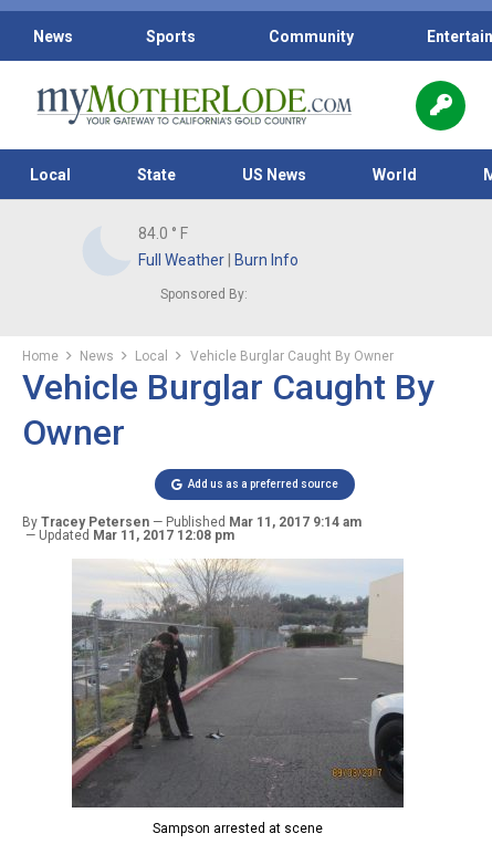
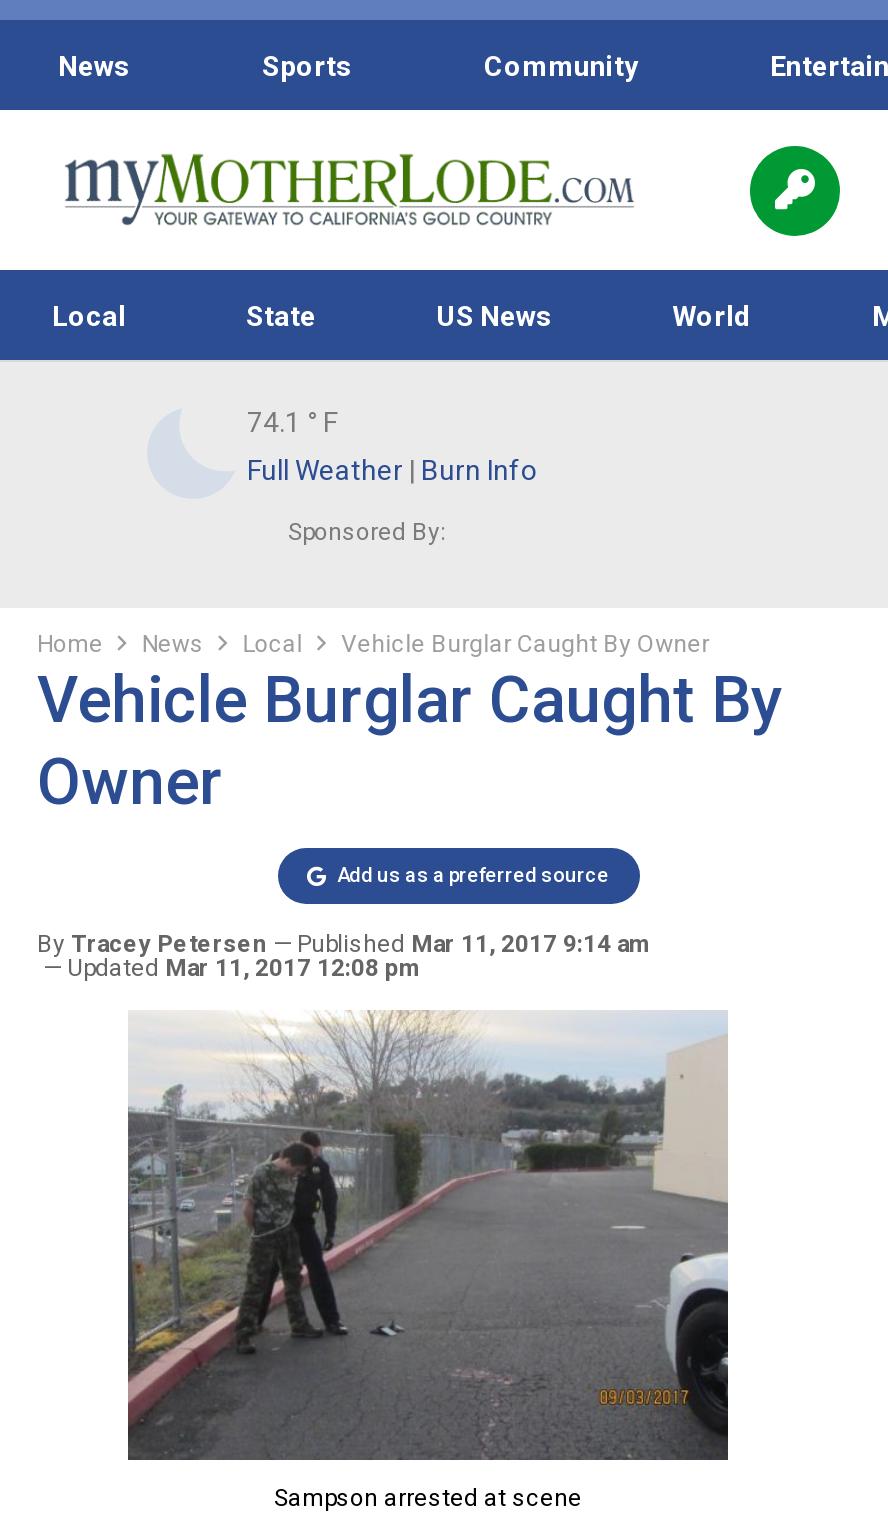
[138,225,187,242] 84.0 ° F -> [247,406,337,438] 74.1 ° F

